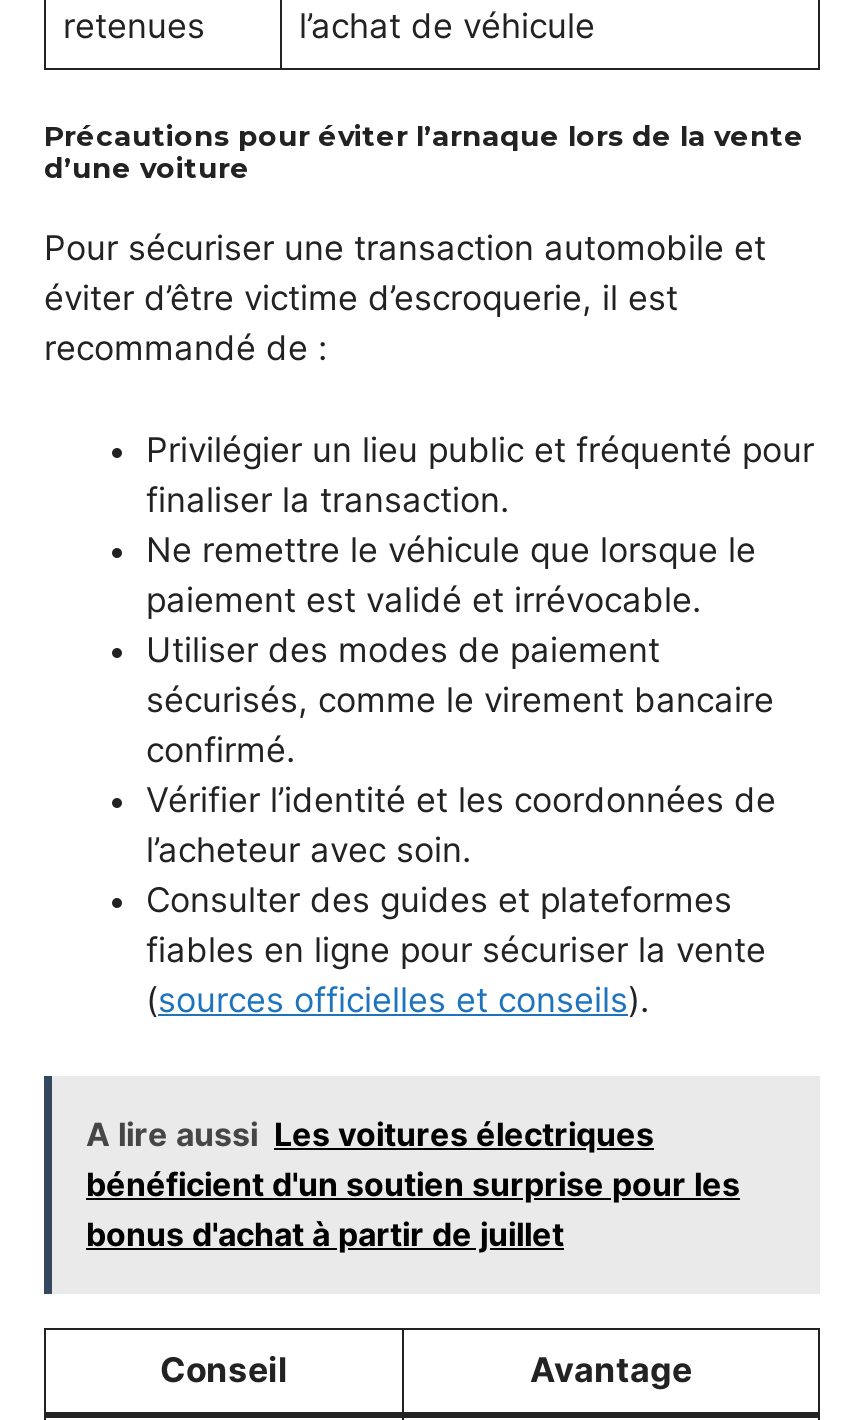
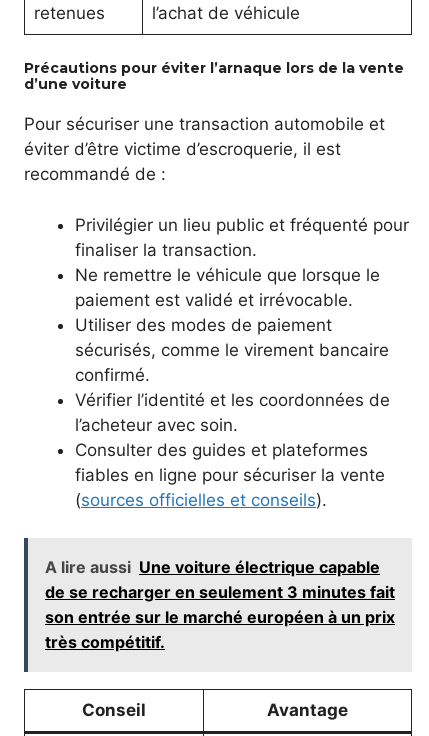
[86,1114,740,1254] A lire aussi Les voitures électriques | bénéficient d'un soutien surprise pour les | bonus d'achat à partir de juillet -> [45,557,395,652] A lire aussi Une voiture électrique capable | de se recharger en seulement 3 minutes fait | son entrée sur le marché européen à un prix | très compétitif.

